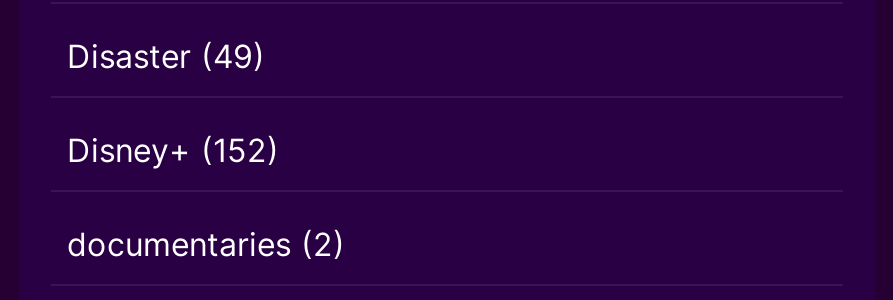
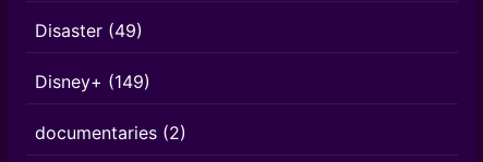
[67,129,279,169] Disney+ (152) -> [35,70,150,92] Disney+ (149)

